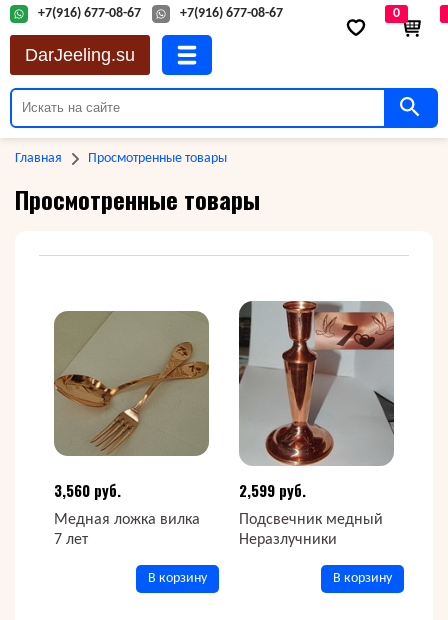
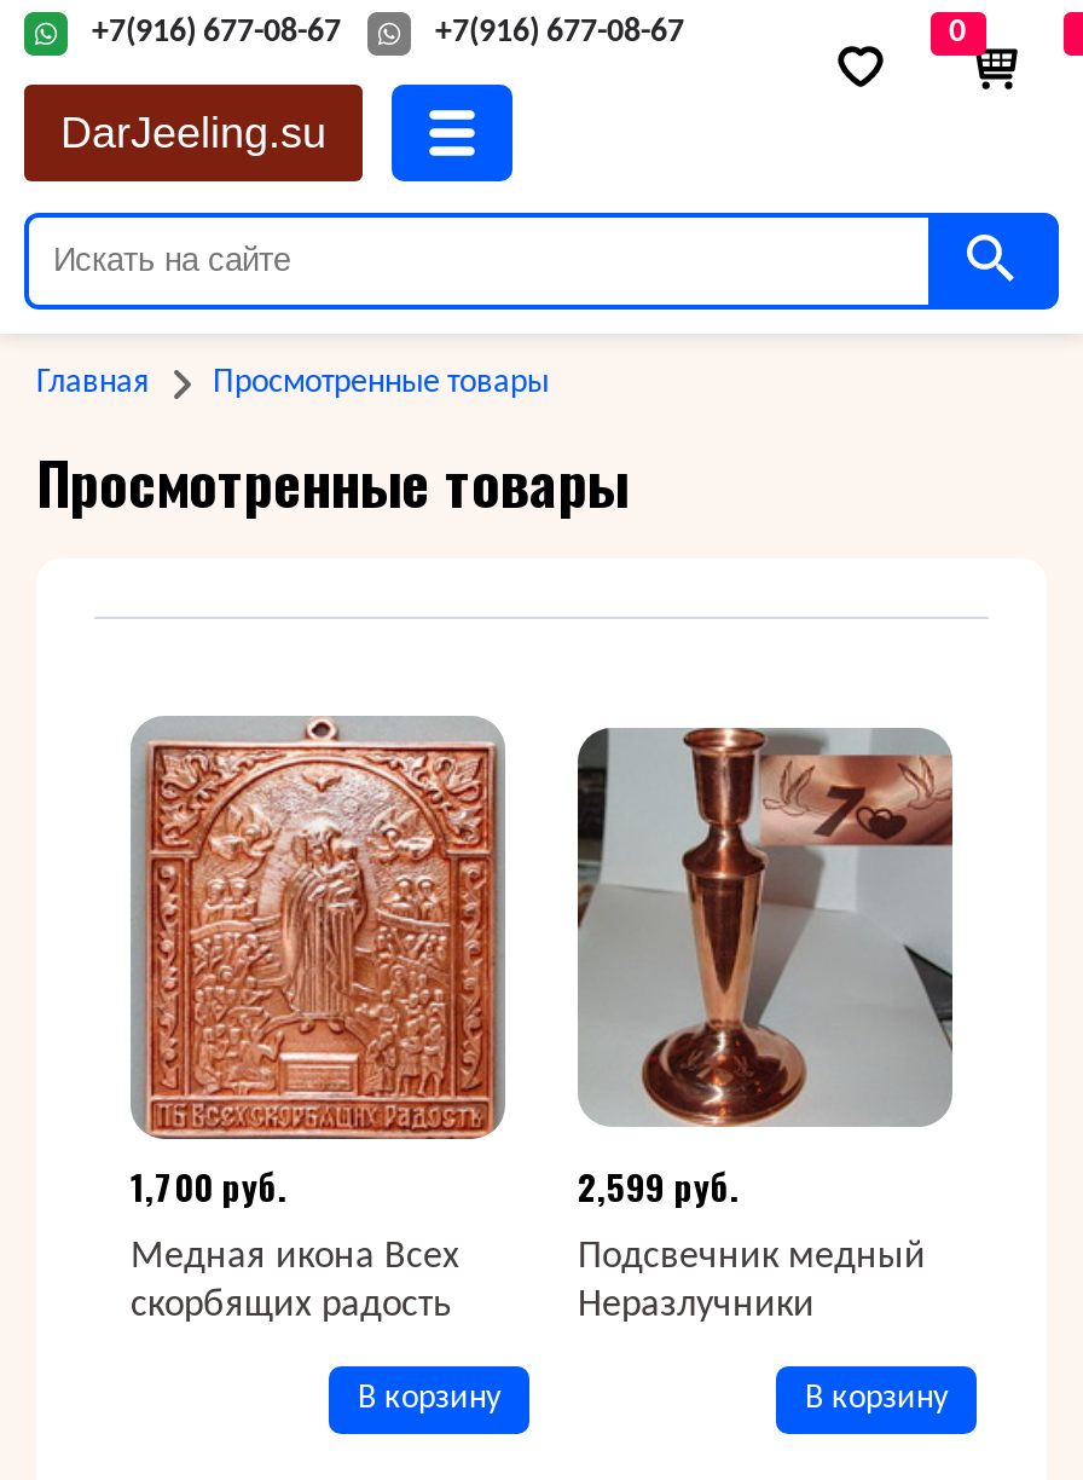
[53,297,210,501] [image] | 3,560 руб. -> [131,716,508,1212] [image] | 1,700 руб.
[54,512,200,548] Медная ложка вилка | 7 лет -> [131,1239,459,1326] Медная икона Всех | скорбящих радость

